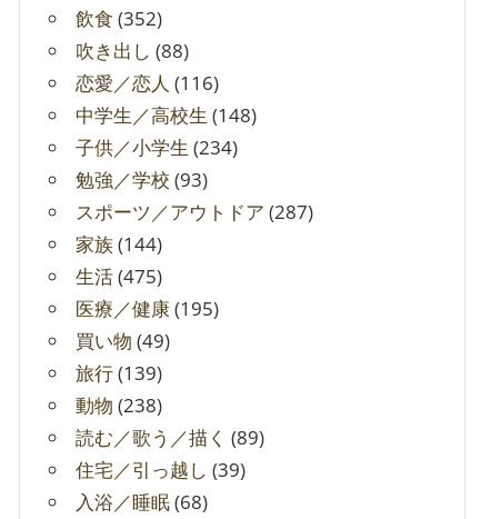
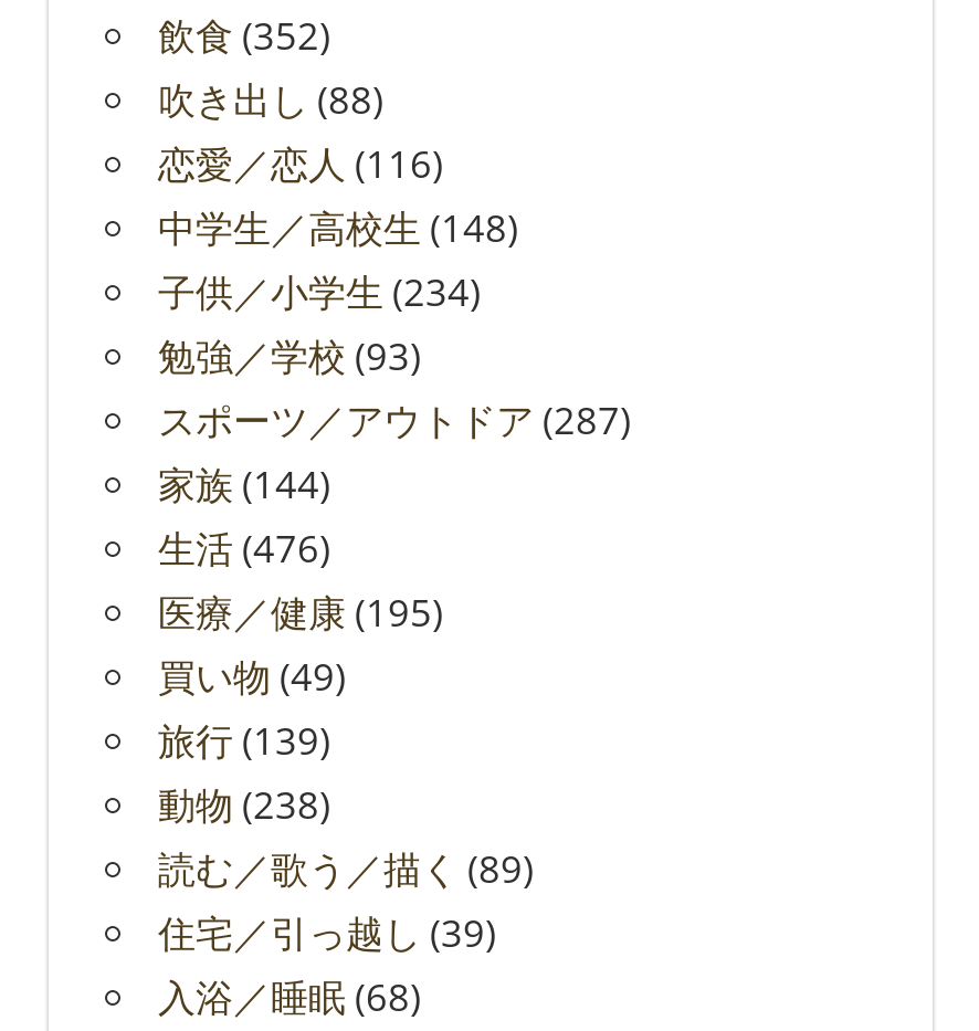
[75,263,162,289] 生活(475) -> [158,522,330,573] 生活(476)

